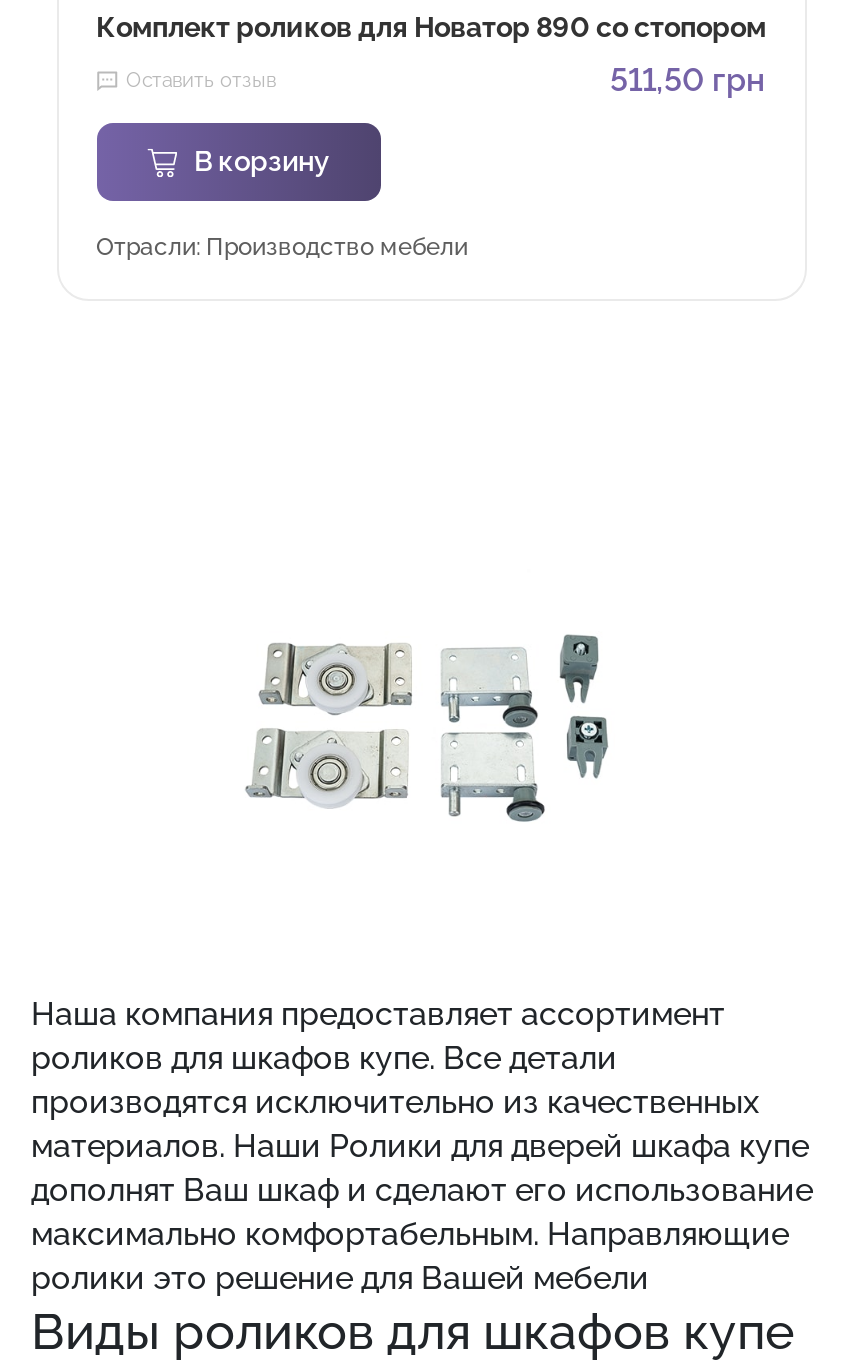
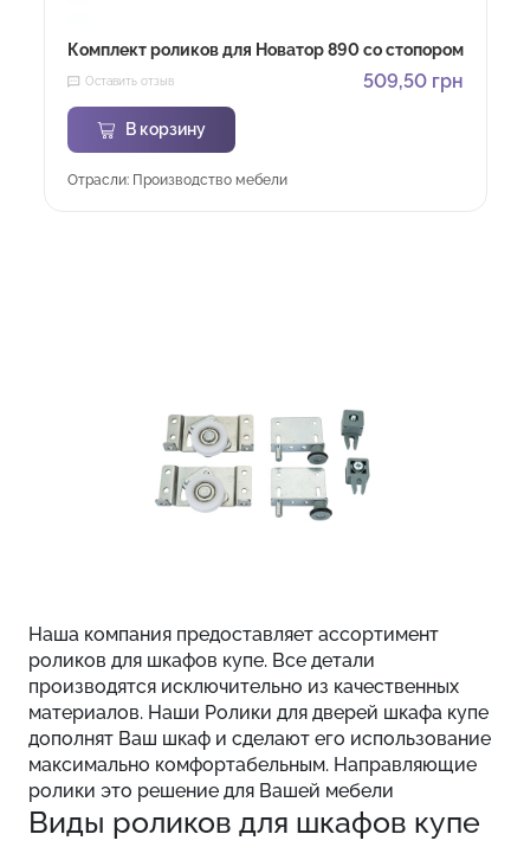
[610,61,766,99] 511,50 грн -> [363,70,463,92] 509,50 грн

